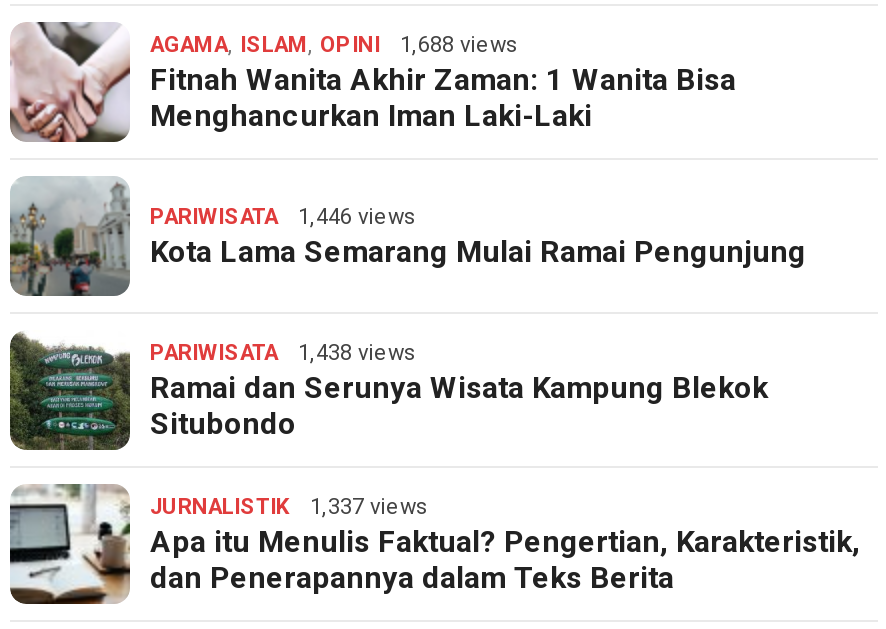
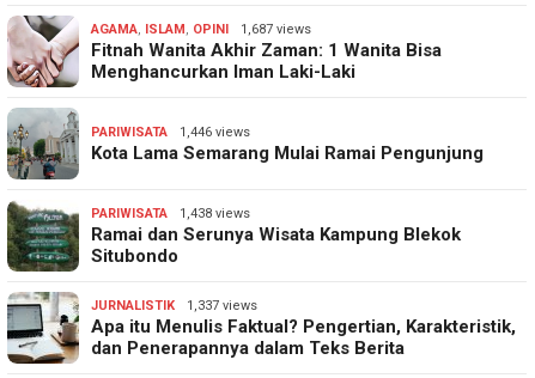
[150,33,518,59] AGAMA, ISLAM, OPINI 1,688 views -> [91,22,311,37] AGAMA, ISLAM, OPINI 1,687 views

